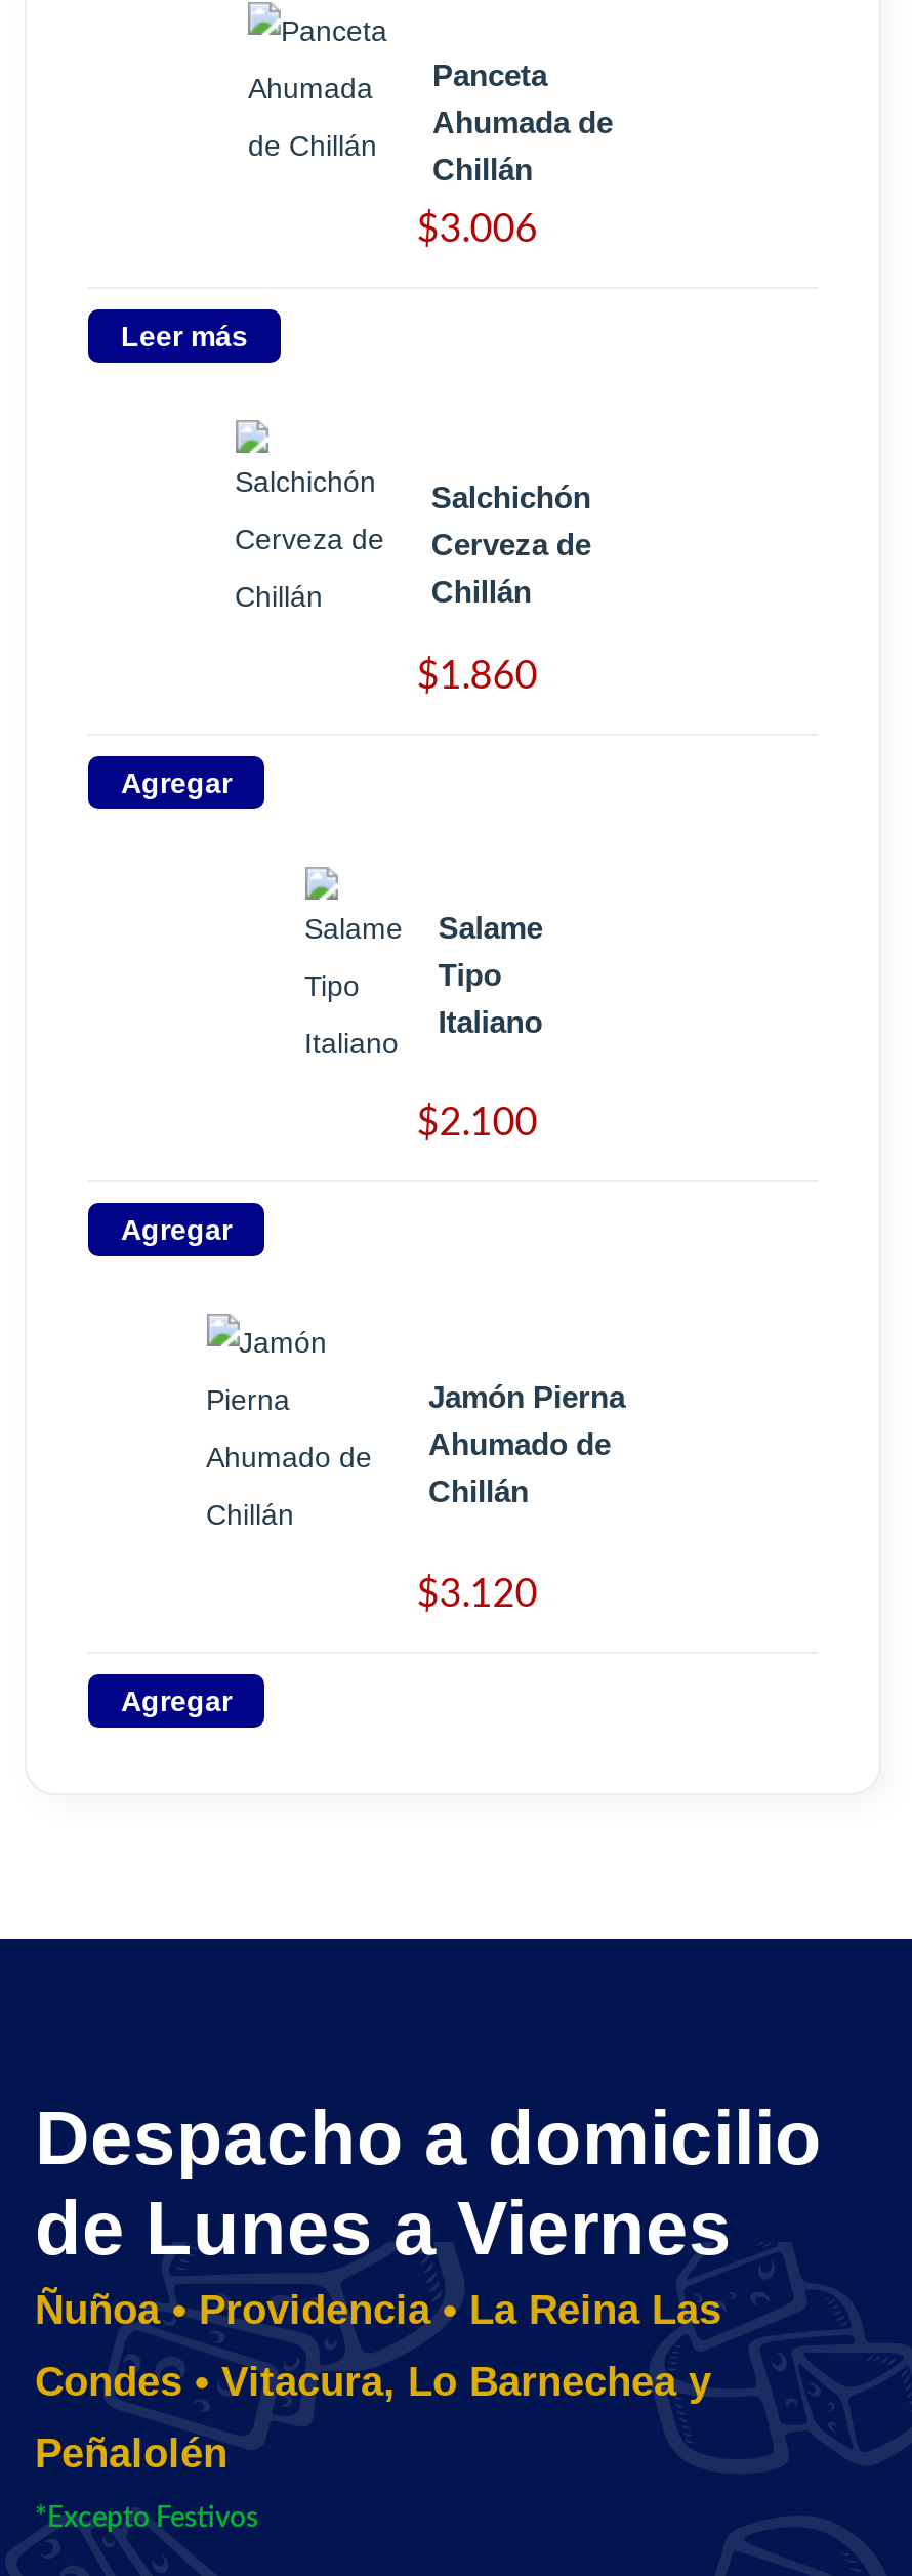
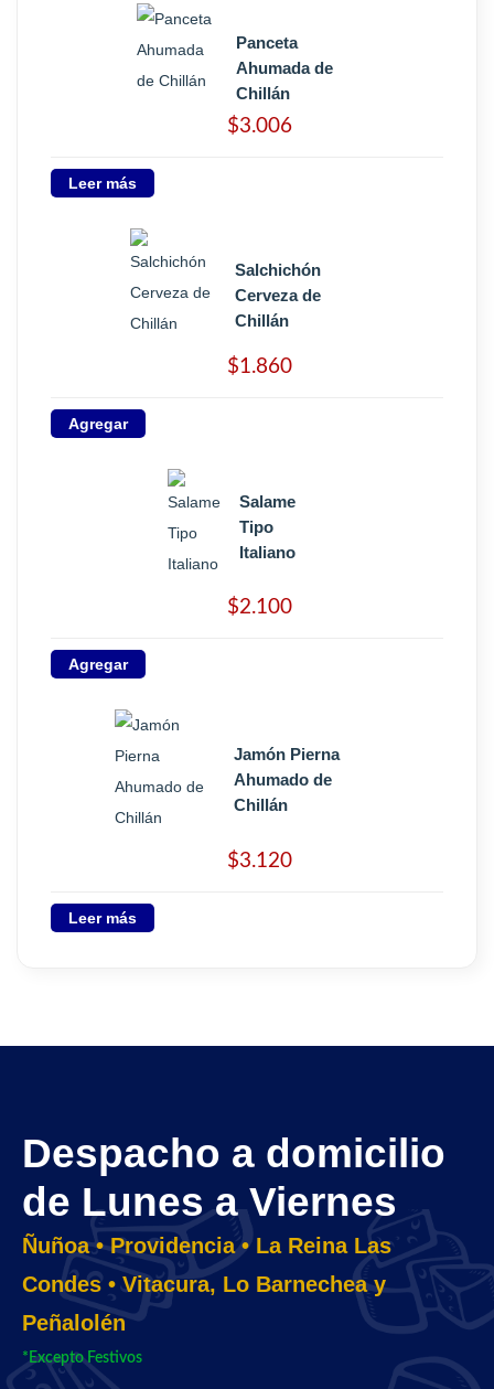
[121,1685,232,1718] Agregar -> [68,909,137,927] Leer más

